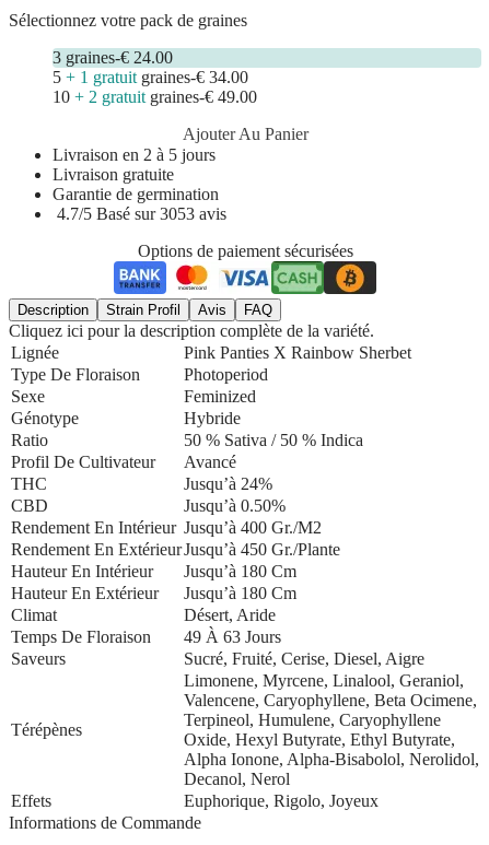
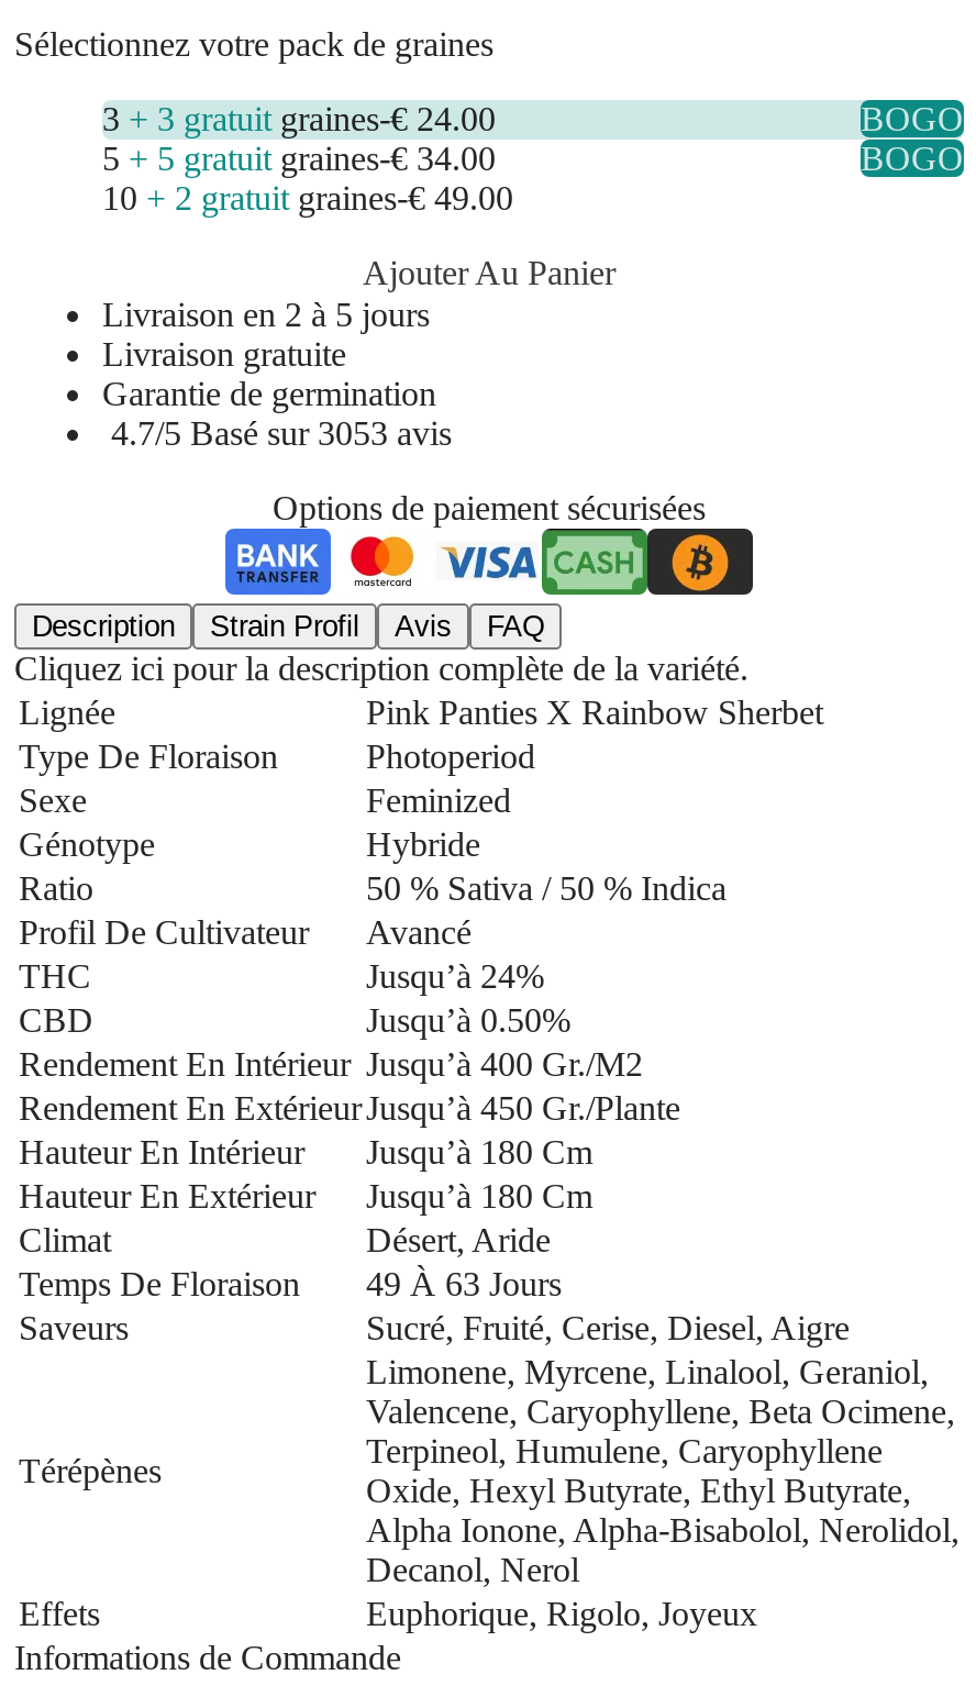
[53,48,248,86] 3 graines-€ 24.00 | 5 + 1 gratuit graines-€ 34.00 -> [102,100,964,177] 3 + 3 gratuit graines-€ 24.00 | BOGO | 5 + 5 gratuit graines-€ 34.00 | BOGO

